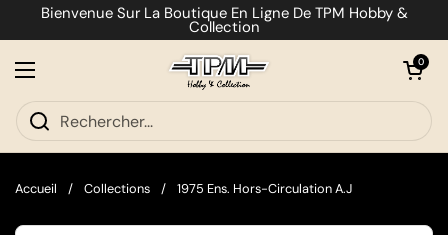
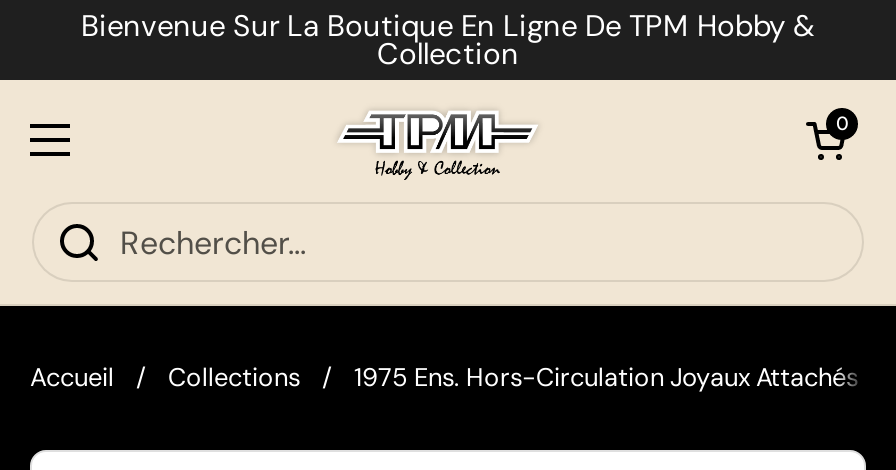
[177,180,352,197] 1975 Ens. Hors-Circulation A.J -> [354,360,858,394] 1975 Ens. Hors-Circulation Joyaux Attachés

